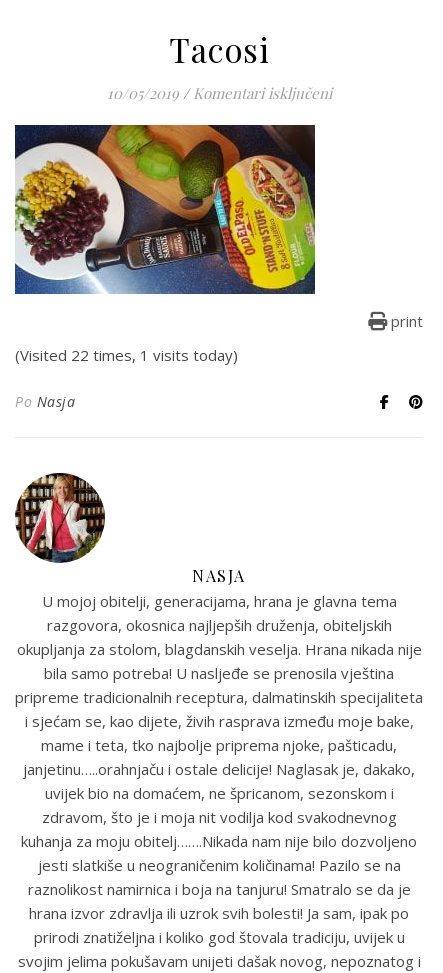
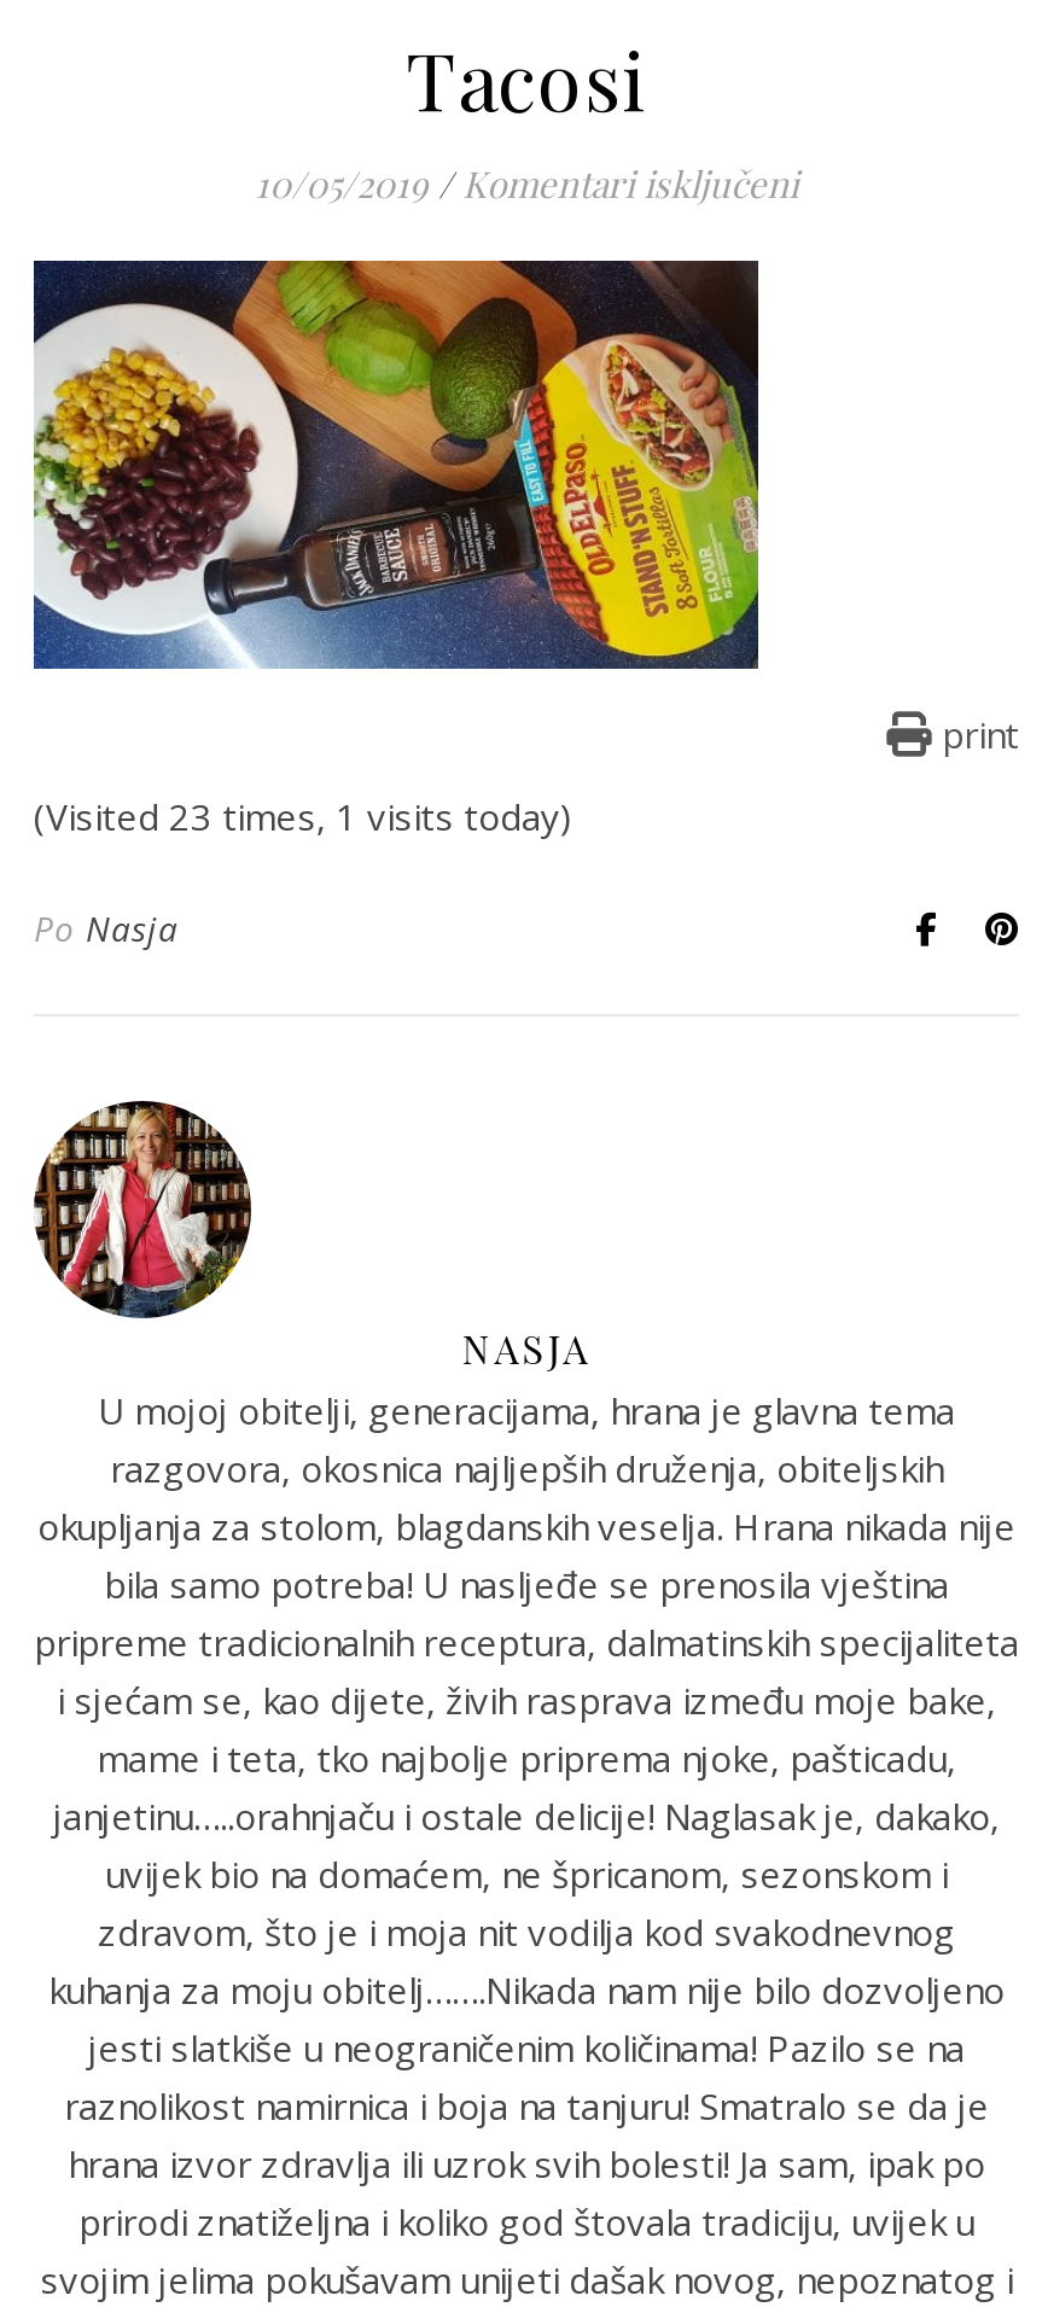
[15,345,238,365] (Visited 22 times, 1 visits today) -> [34,791,572,839] (Visited 23 times, 1 visits today)

